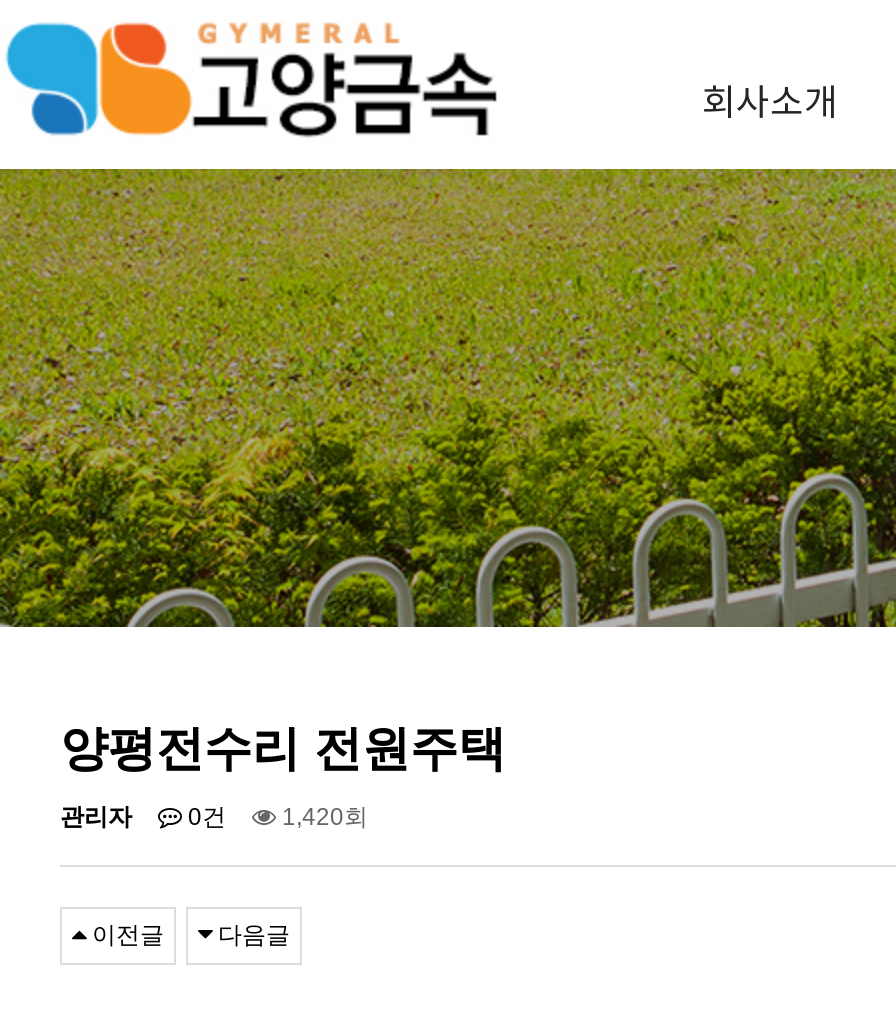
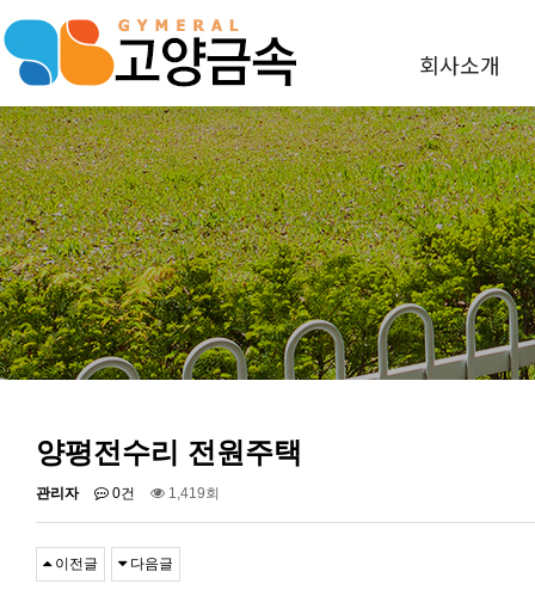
[60,803,368,831] 관리자 0건 1,420회 -> [36,485,220,502] 관리자 0건 1,419회

